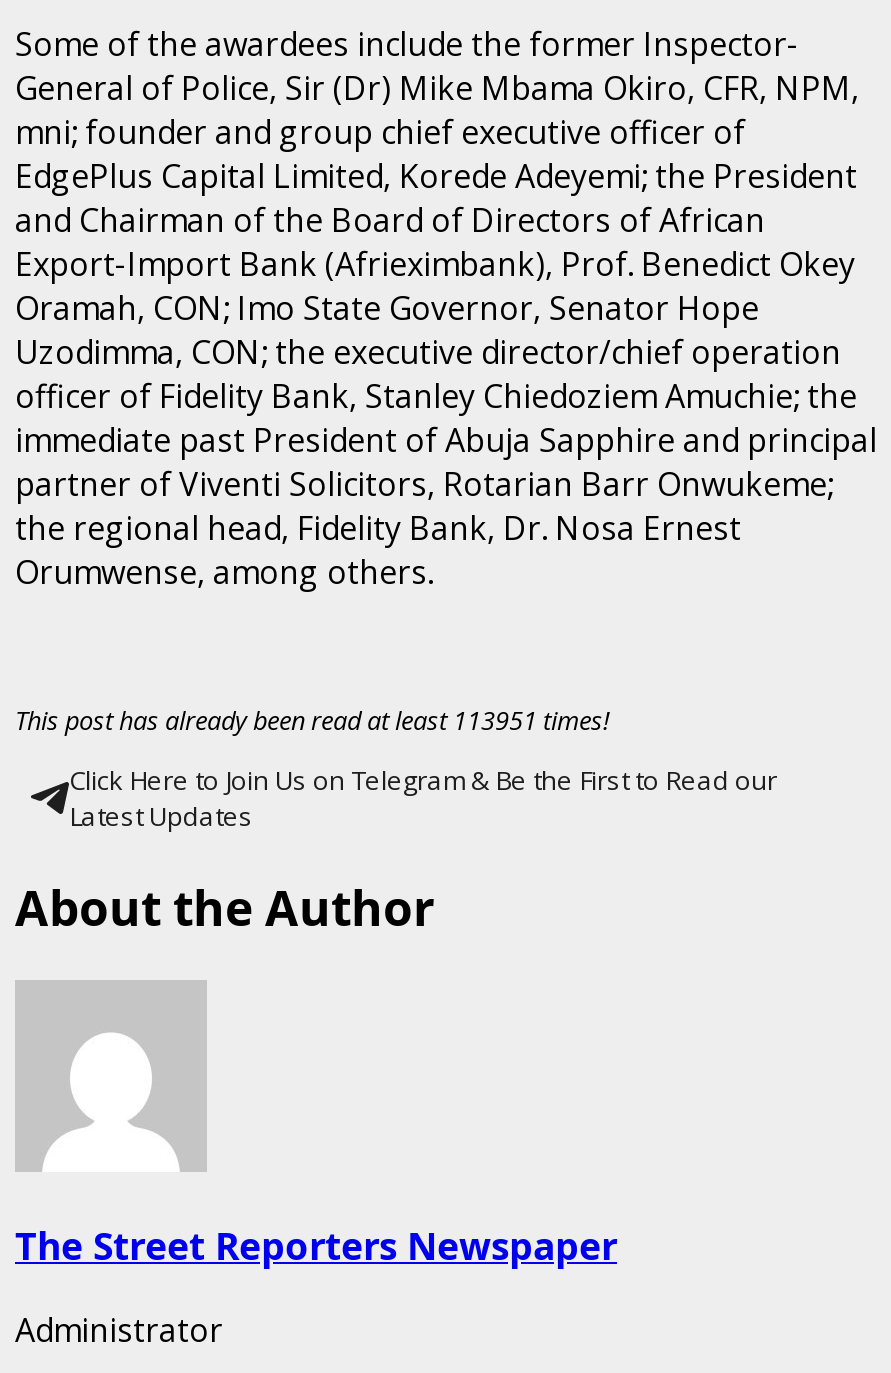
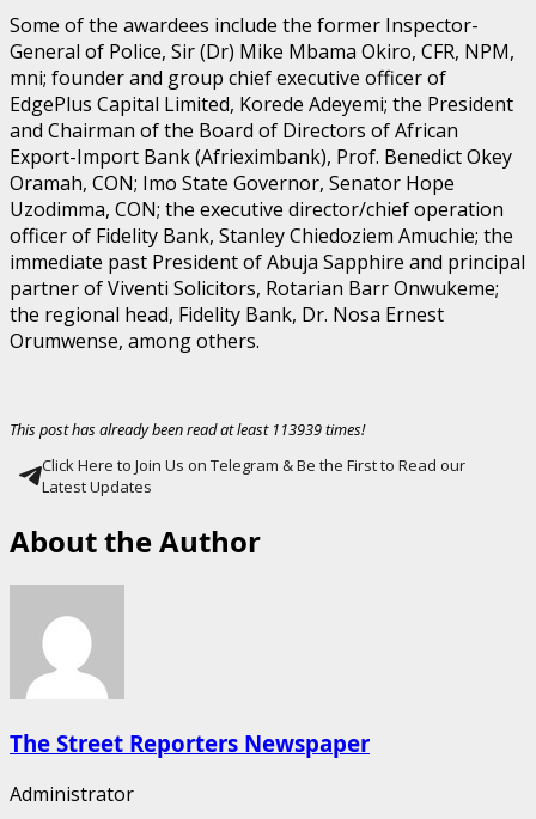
[15,701,609,737] This post has already been read at least 113951 times! -> [10,418,365,440] This post has already been read at least 113939 times!

